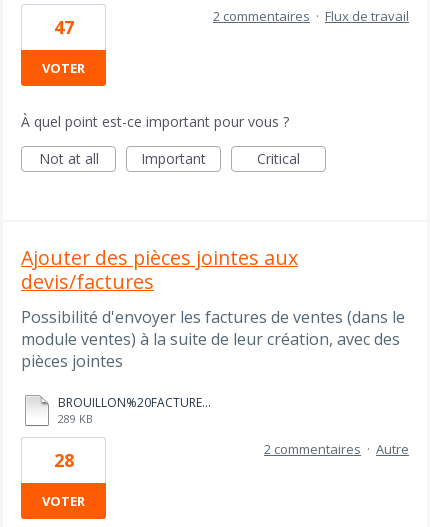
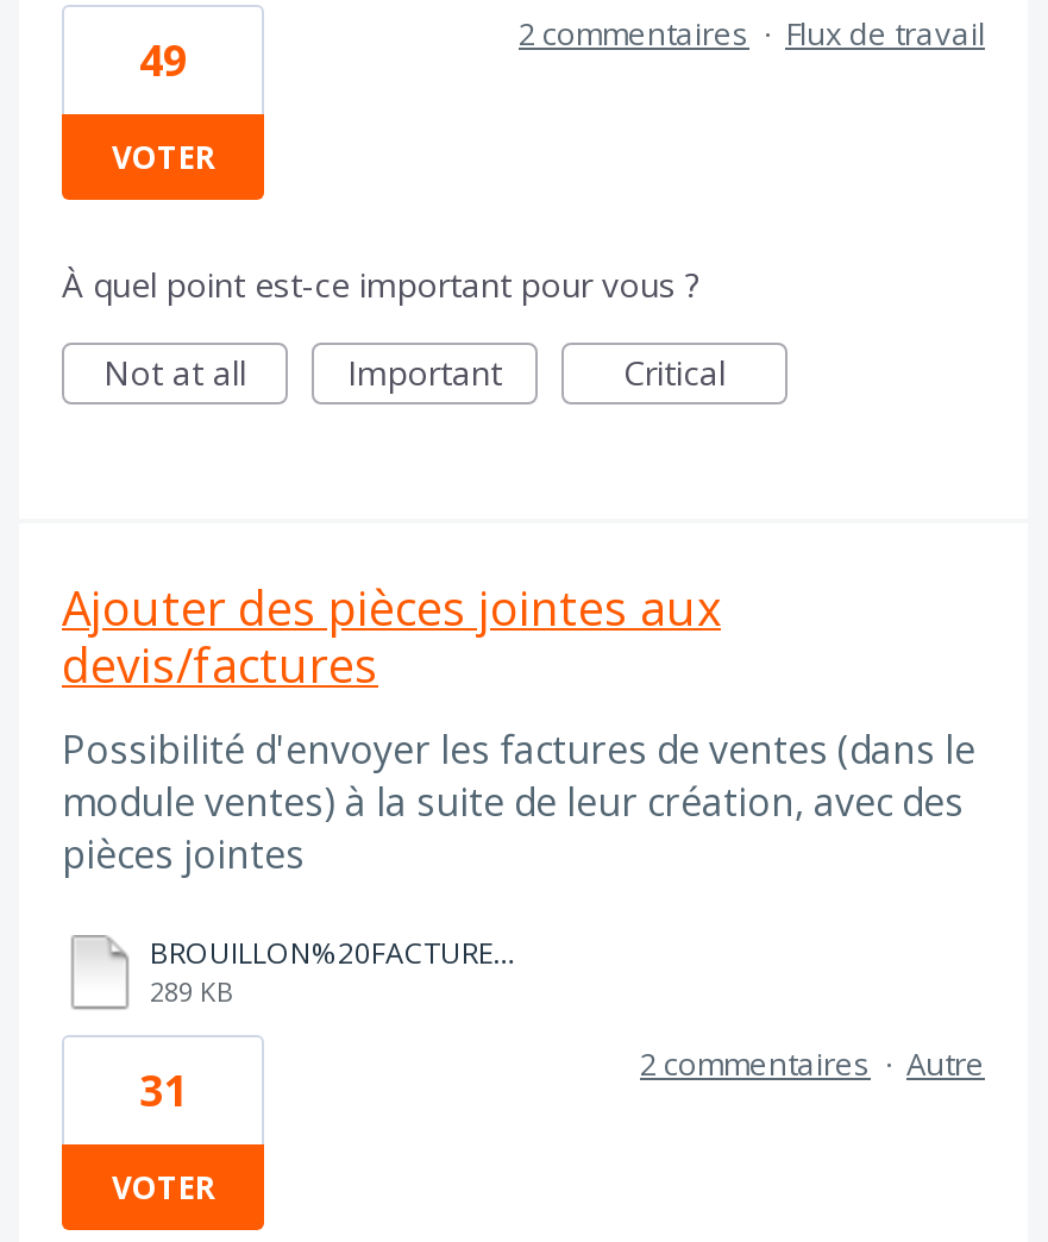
[53,15,73,39] 47 -> [139,32,187,89] 49
[53,448,73,472] 28 -> [139,1060,187,1118] 31

